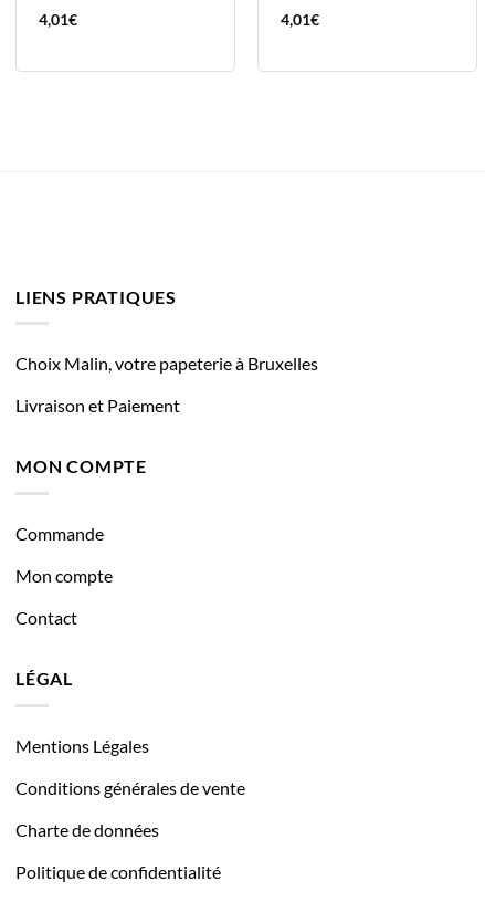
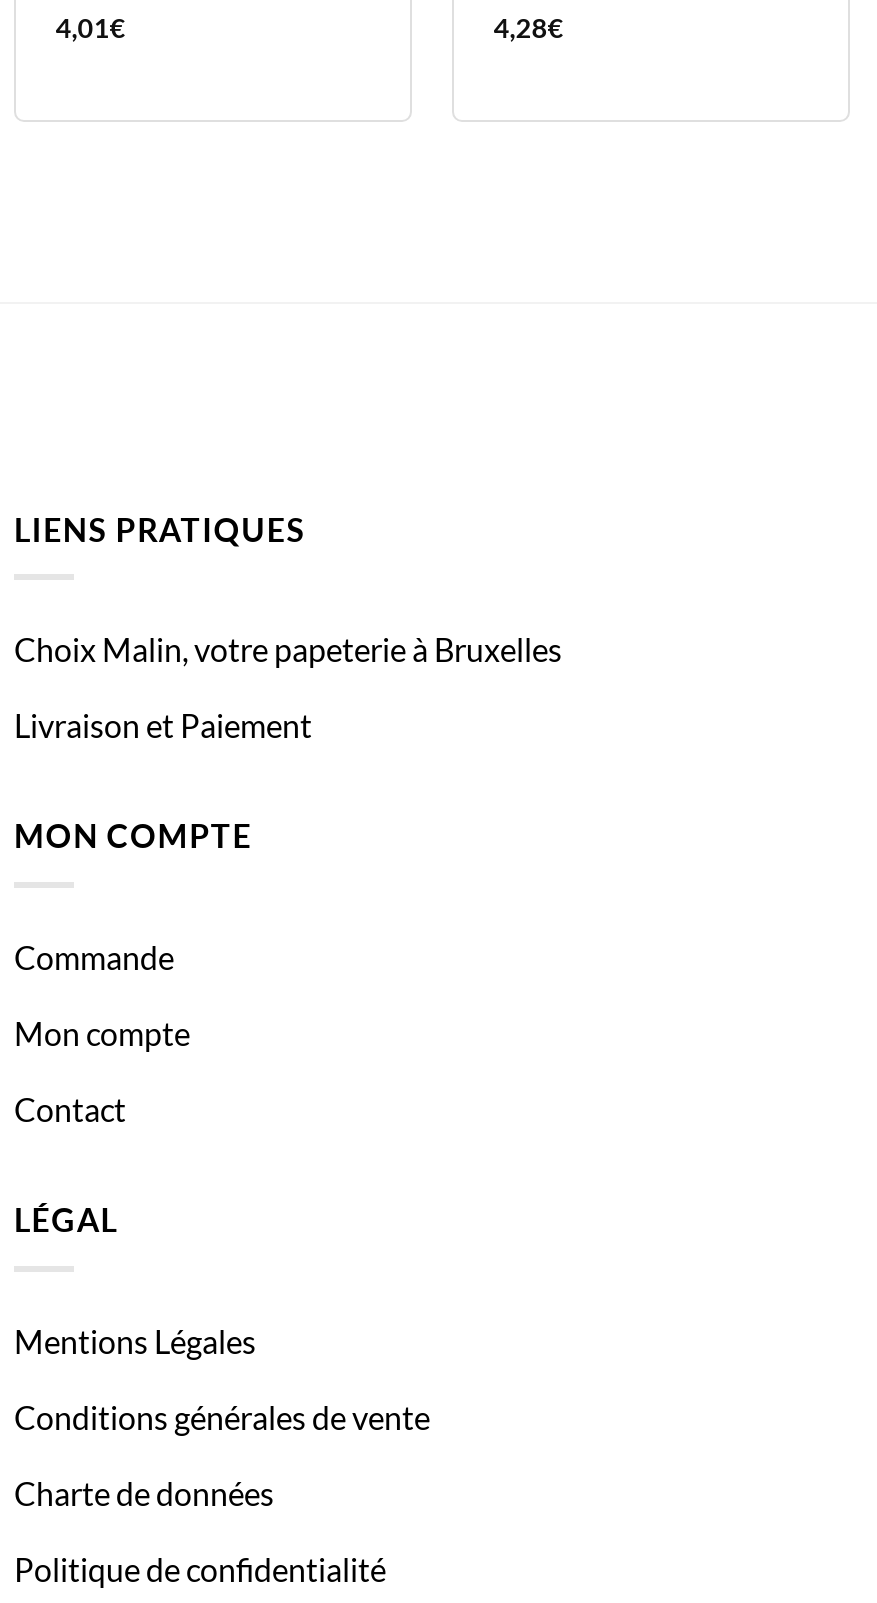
[280,11,319,29] 4,01€ -> [494,13,564,45] 4,28€

